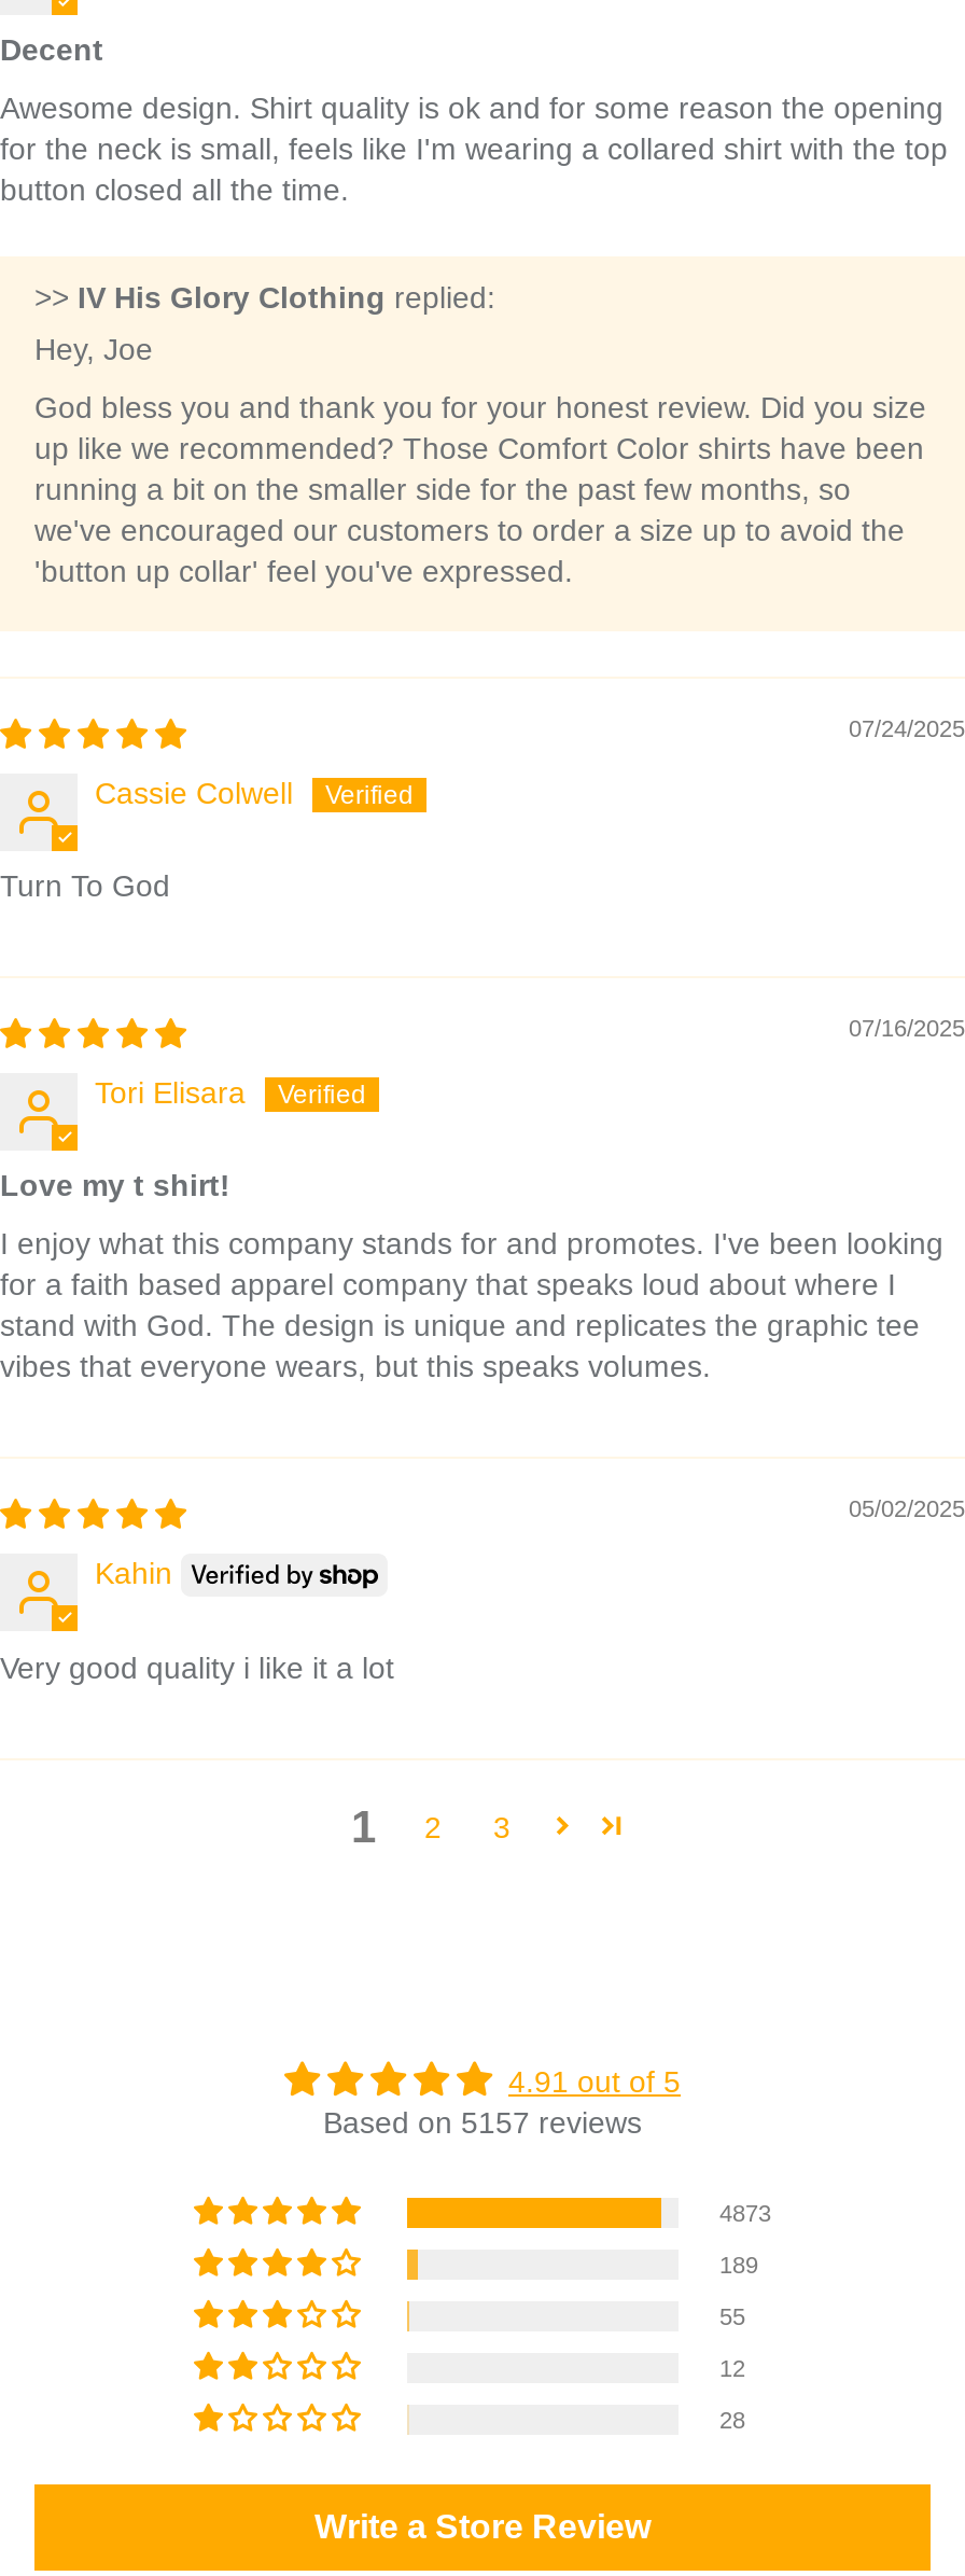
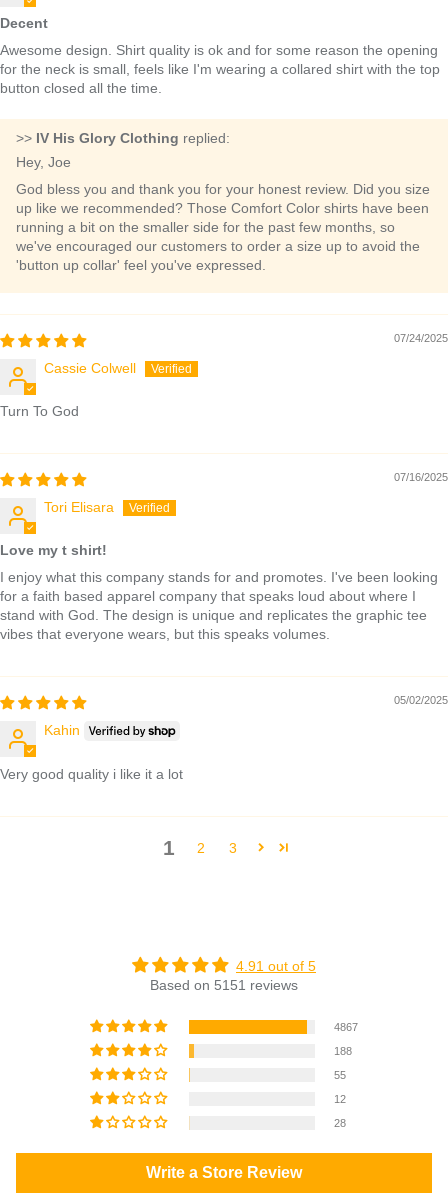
[323,2106,642,2140] Based on 5157 reviews -> [150,977,298,993] Based on 5151 reviews
[719,2201,771,2227] 4873 -> [334,1021,358,1033] 4867
[719,2252,758,2278] 189 -> [334,1045,352,1057] 188

